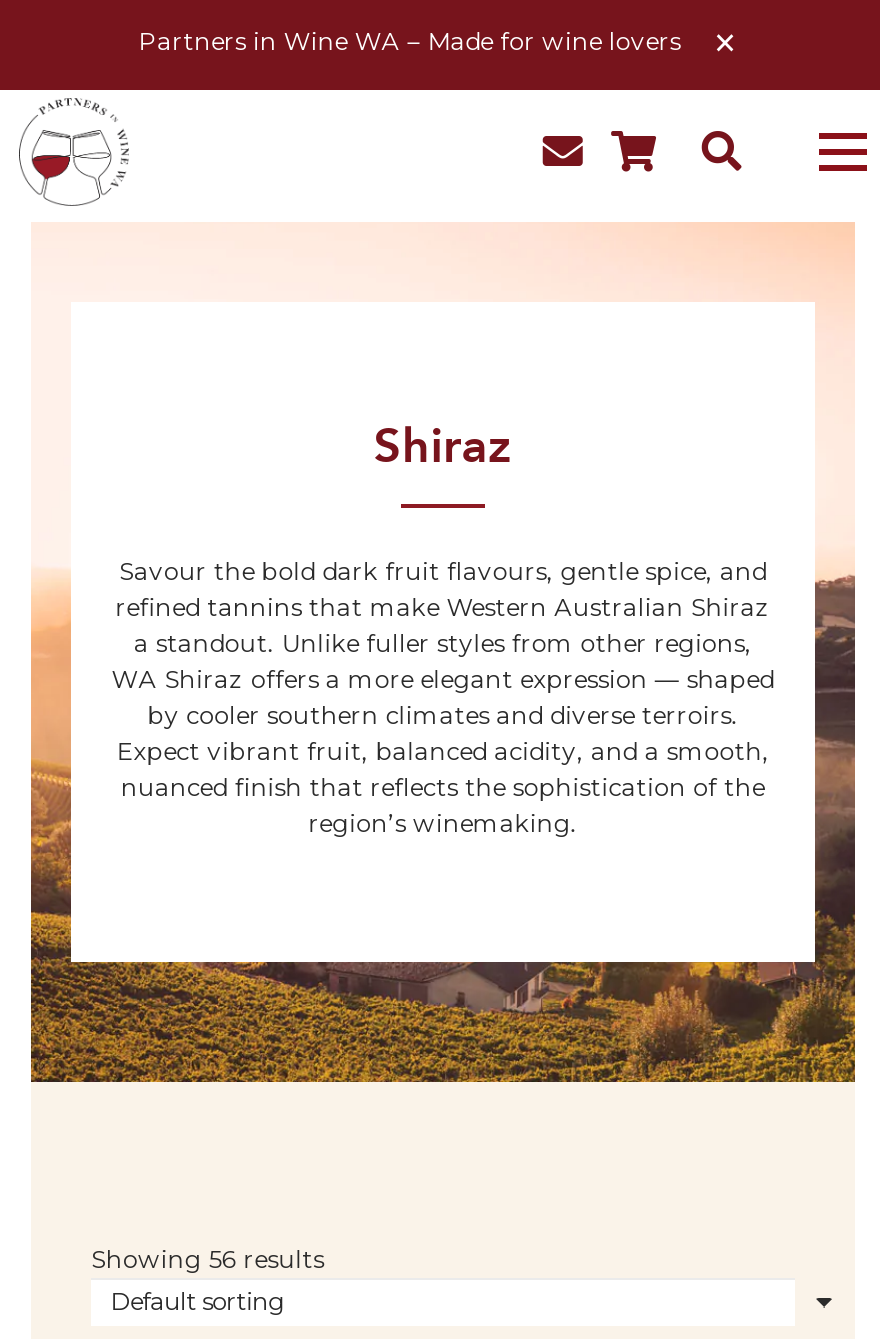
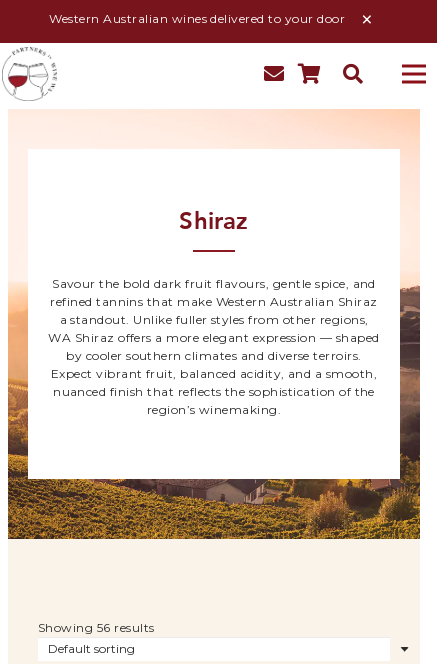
[138,26,688,56] Partners in Wine WA – Made for wine lovers -> [49,11,348,26] Western Australian wines delivered to your door

